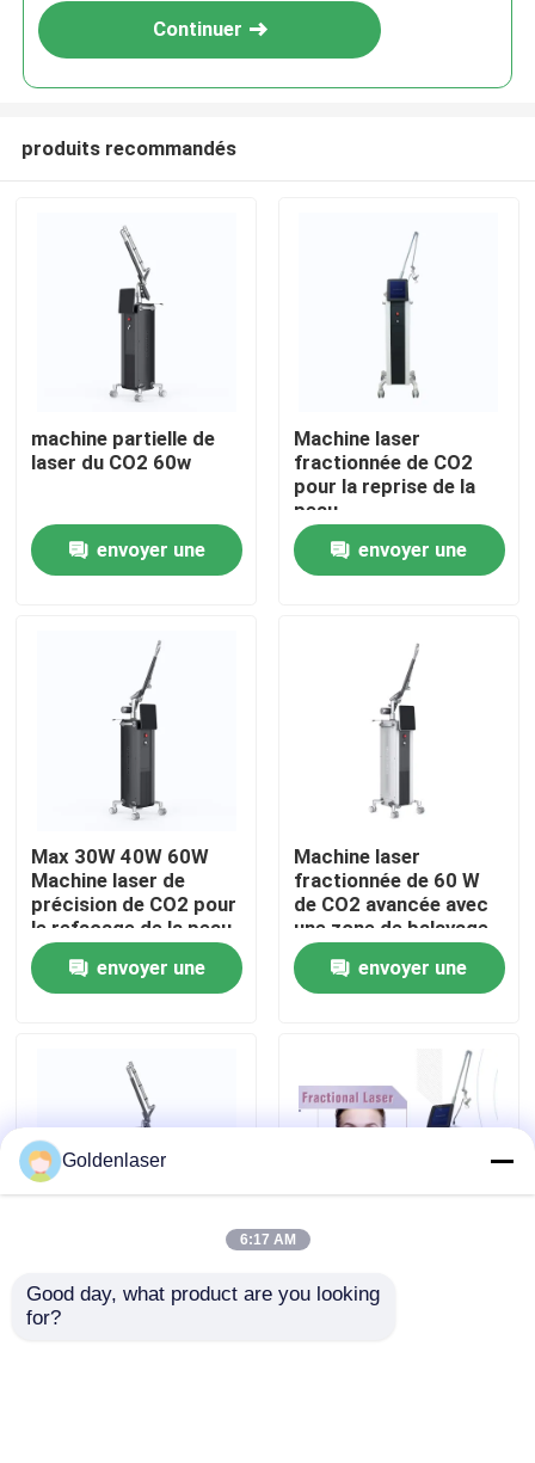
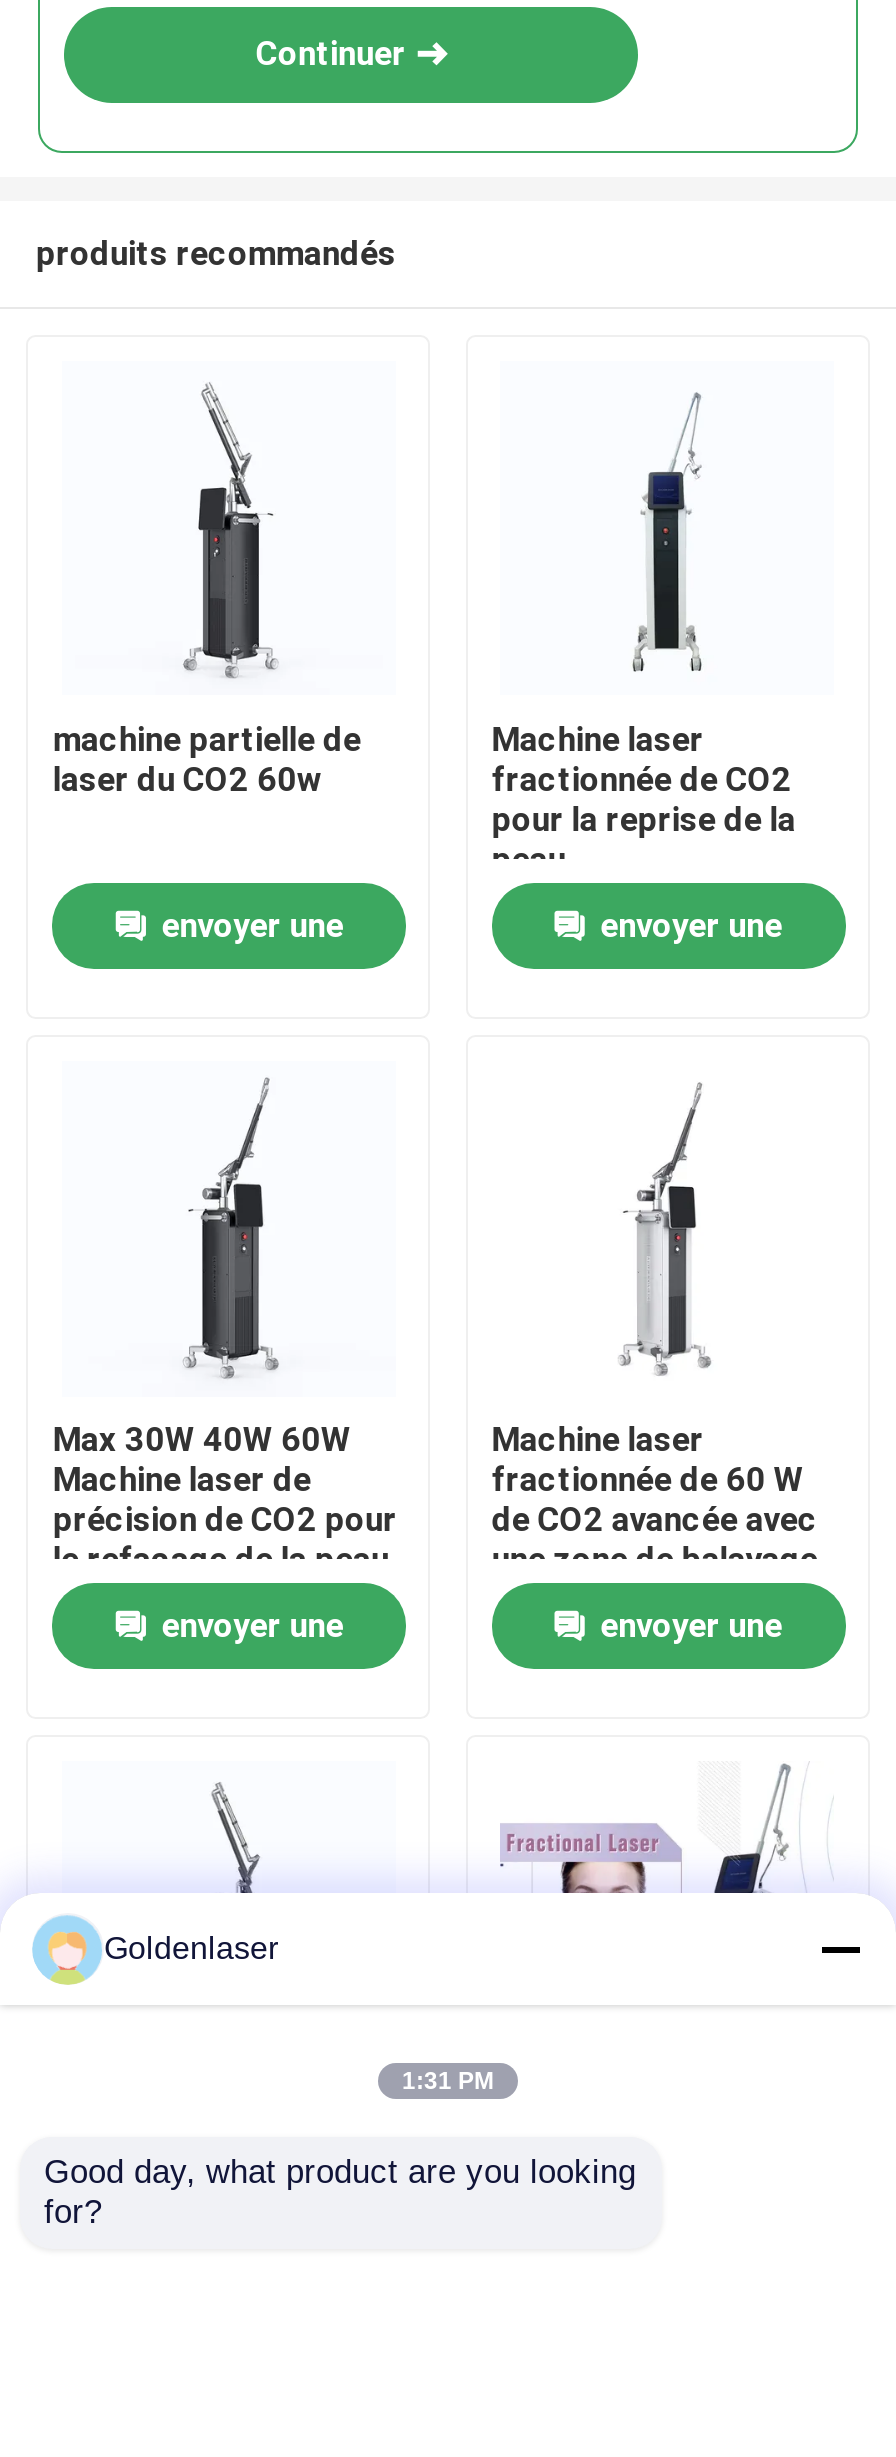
[239,1231,296,1248] 6:17 AM -> [402,2067,494,2095] 1:31 PM

